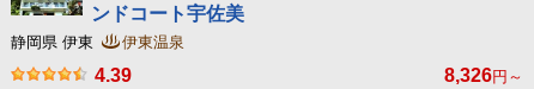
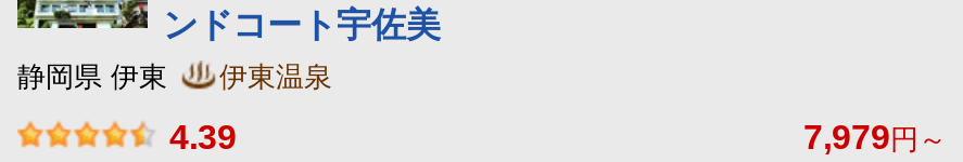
[444,66,523,86] 8,326円～ -> [803,119,947,156] 7,979円～

